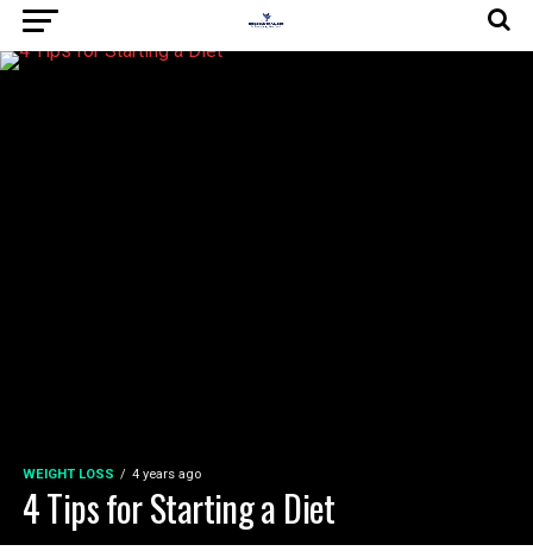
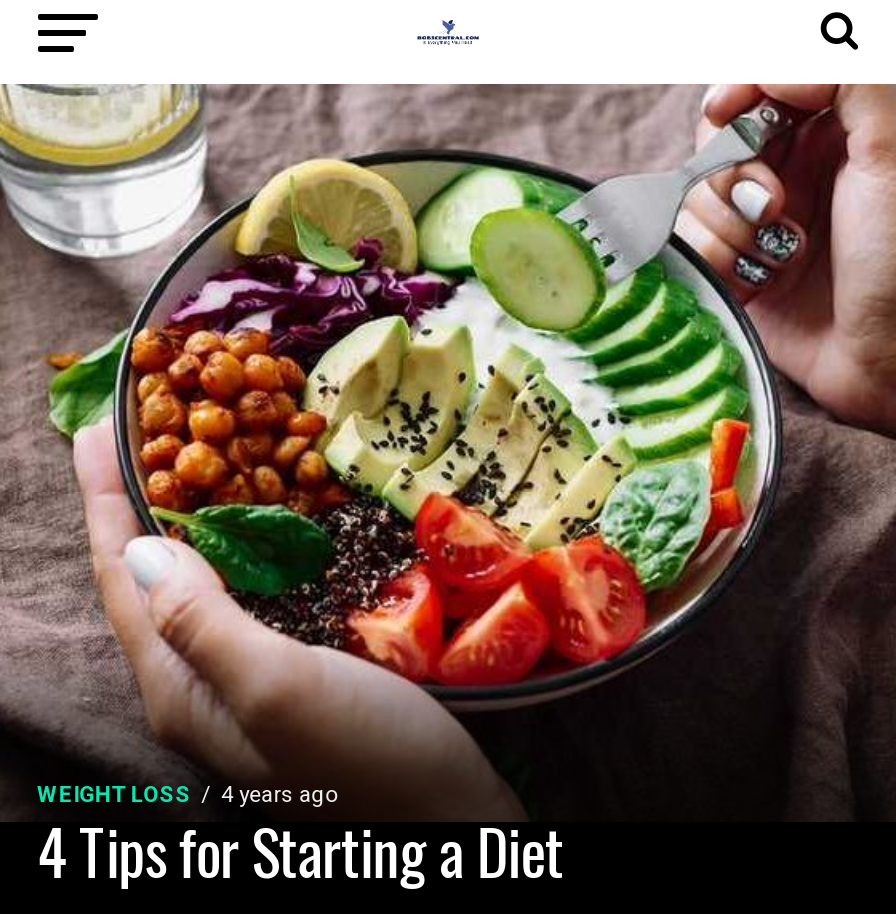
none -> [6,82,890,820] [image]

